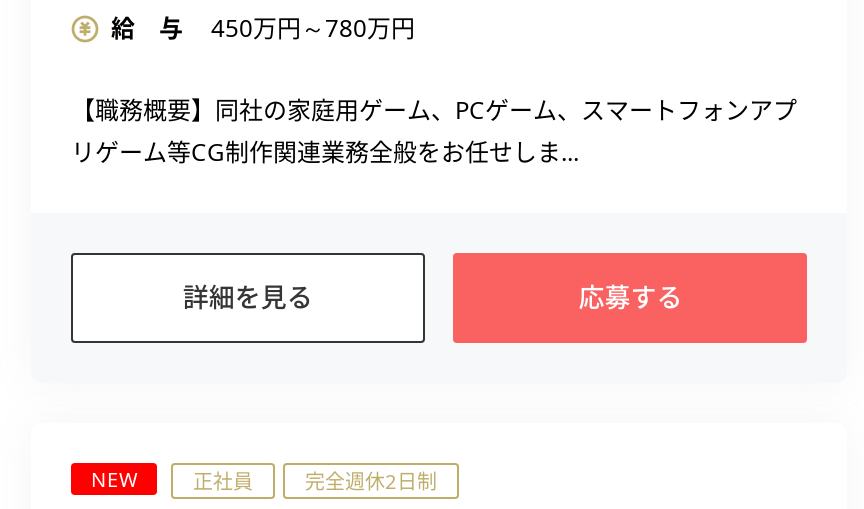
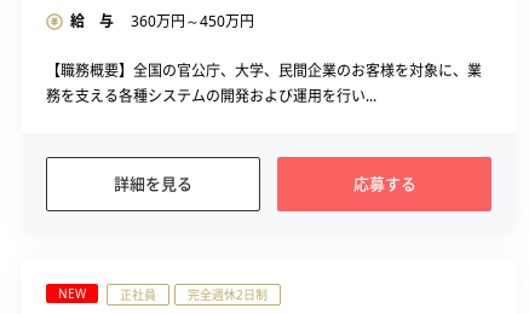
[111,11,415,45] 給 与 450万円～780万円 -> [70,11,254,31] 給 与 360万円～450万円
[71,93,797,169] 【職務概要】同社の家庭用ゲーム、PCゲーム、スマートフォンアプ | リゲーム等CG制作関連業務全般をお任せしま... -> [46,60,482,106] 【職務概要】全国の官公庁、大学、民間企業のお客様を対象に、業 | 務を支える各種システムの開発および運用を行い...

